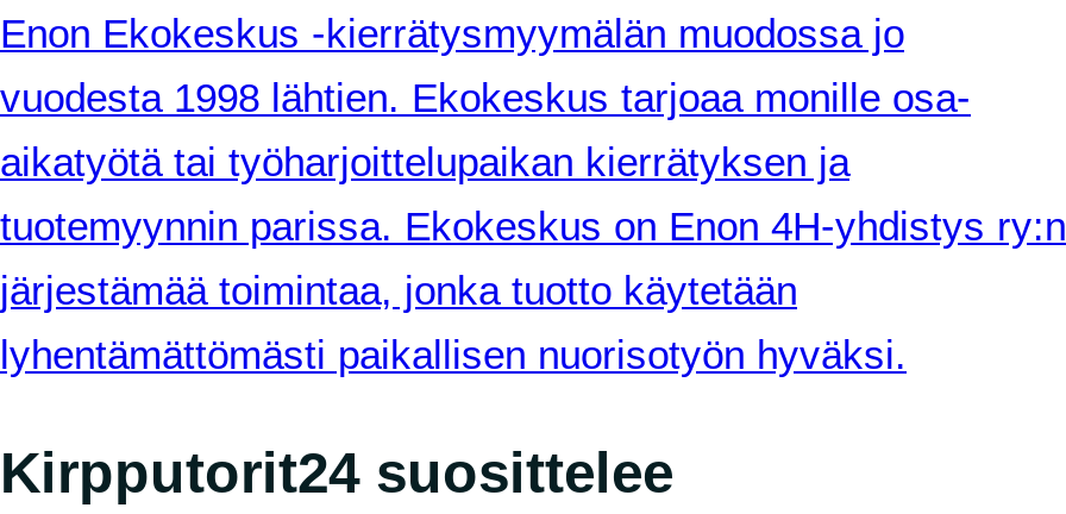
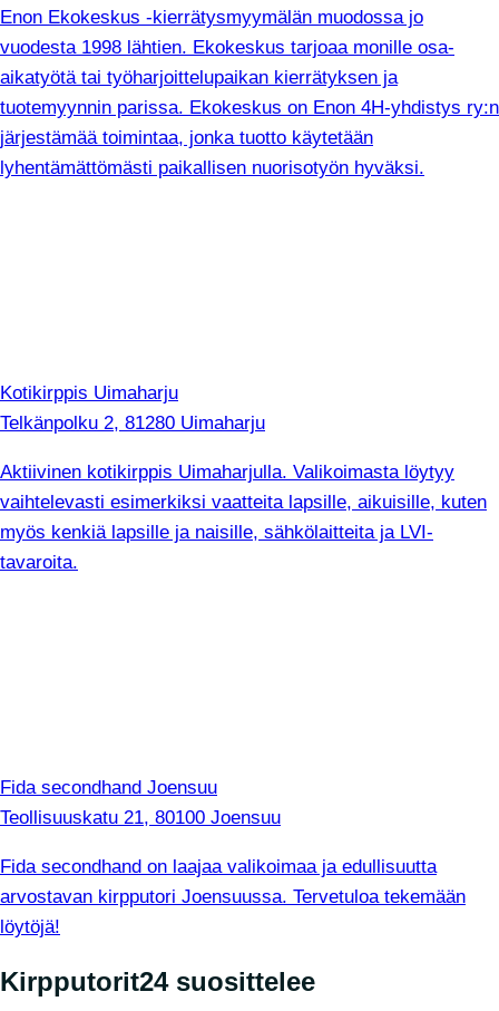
none -> [0,382,487,572] Kotikirppis Uimaharju | Telkänpolku 2, 81280 Uimaharju | Aktiivinen kotikirppis Uimaharjulla. Valikoimasta löytyy | vaihtelevasti esimerkiksi vaatteita lapsille, aikuisille, kuten | myös kenkiä lapsille ja naisille, sähkölaitteita ja LVI- | tavaroita.
none -> [0,776,466,937] Fida secondhand Joensuu | Teollisuuskatu 21, 80100 Joensuu | Fida secondhand on laajaa valikoimaa ja edullisuutta | arvostavan kirpputori Joensuussa. Tervetuloa tekemään | löytöjä!

